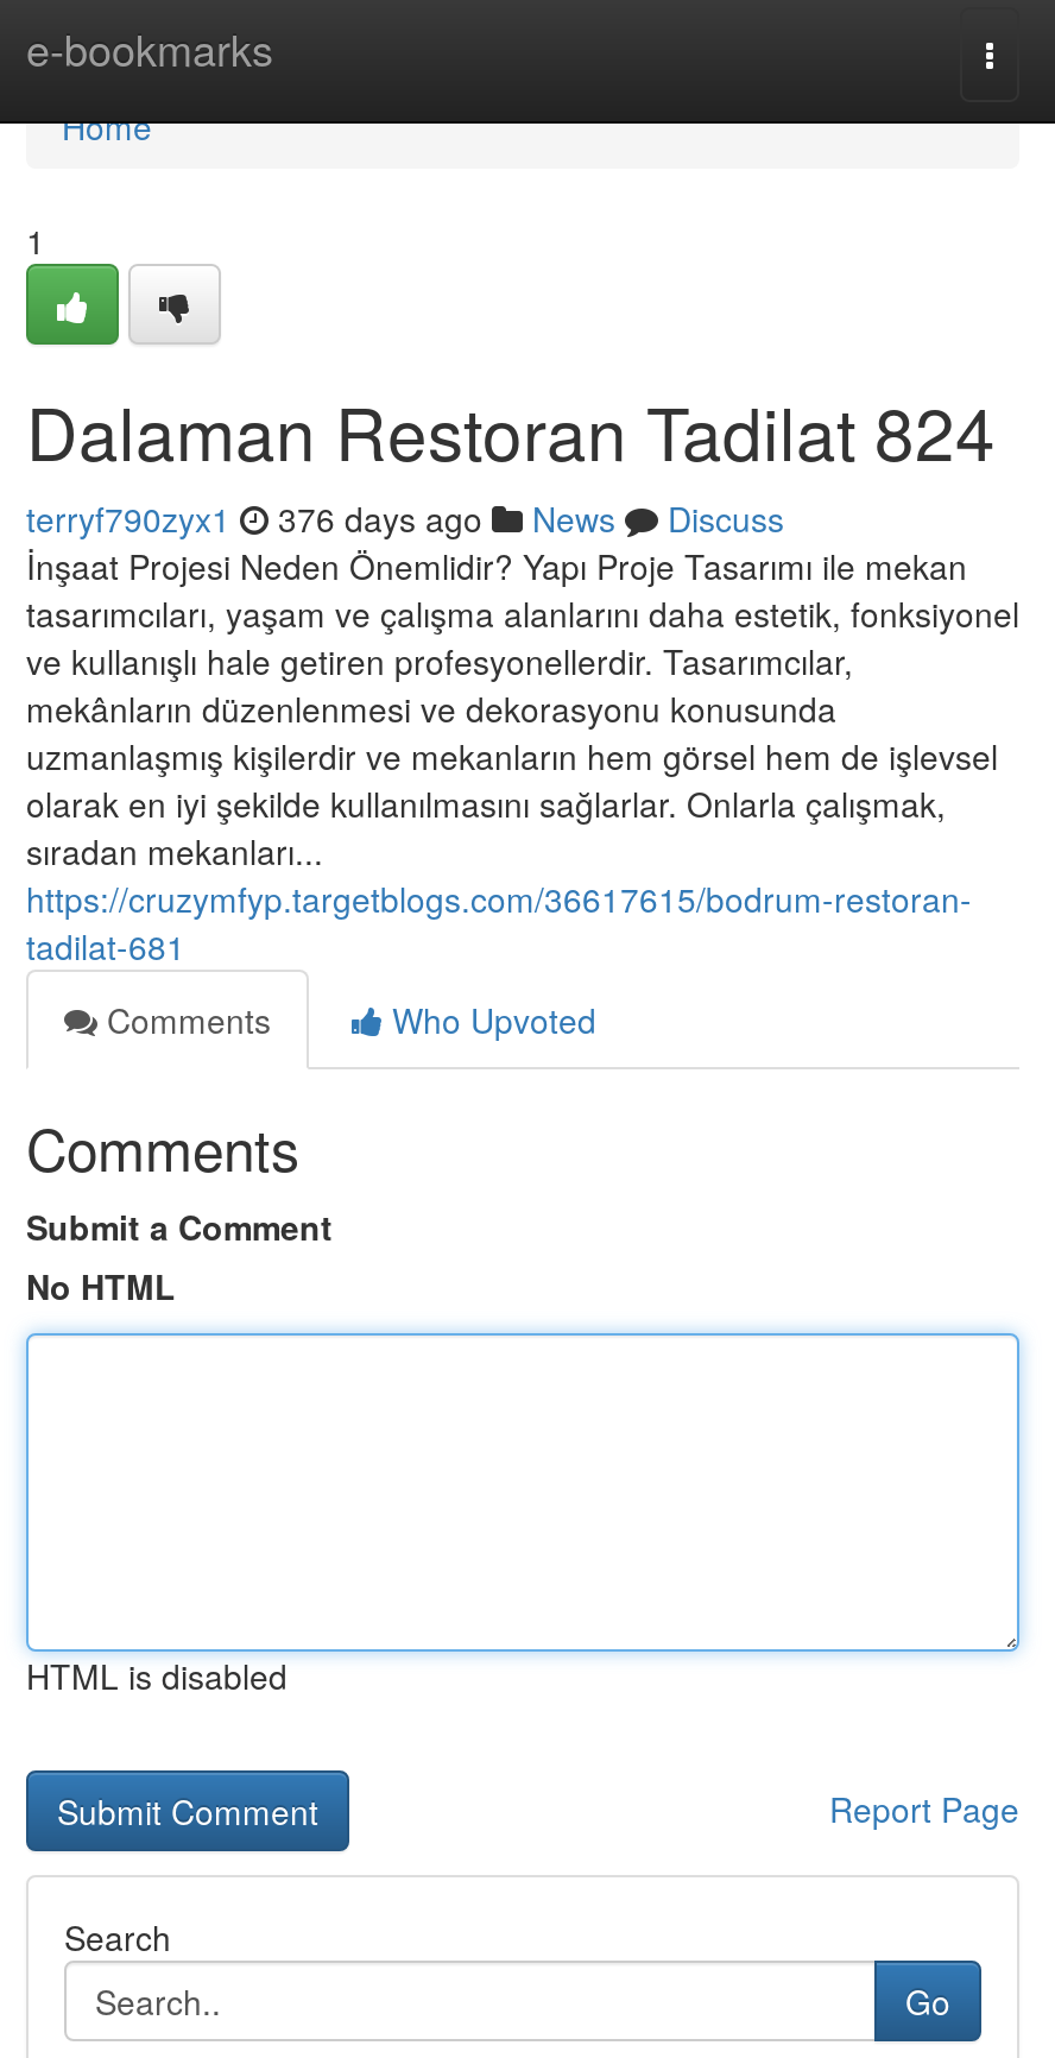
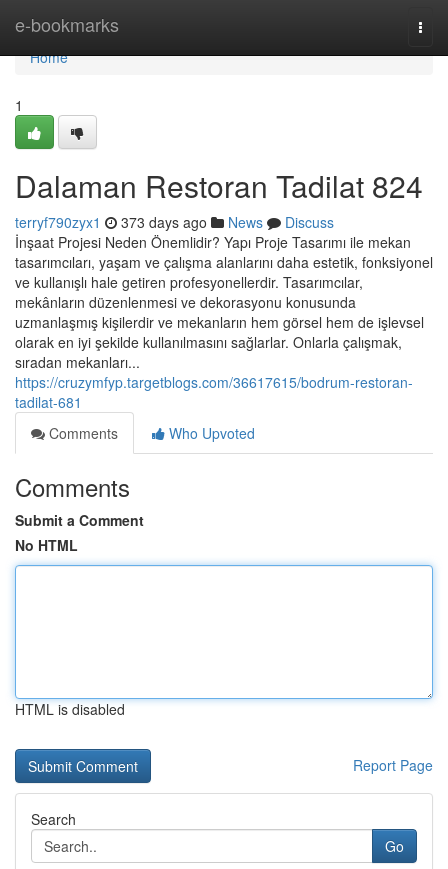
[26,494,784,542] terryf790zyx1 376 days ago News Discuss -> [15,212,334,232] terryf790zyx1 373 days ago News Discuss

